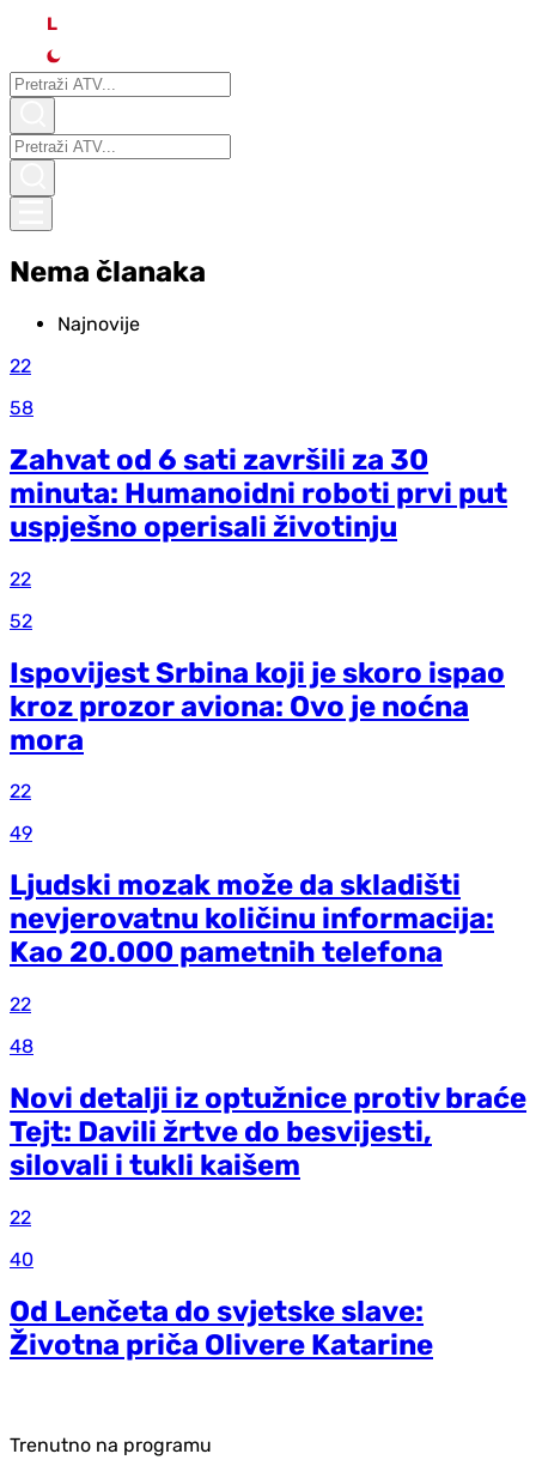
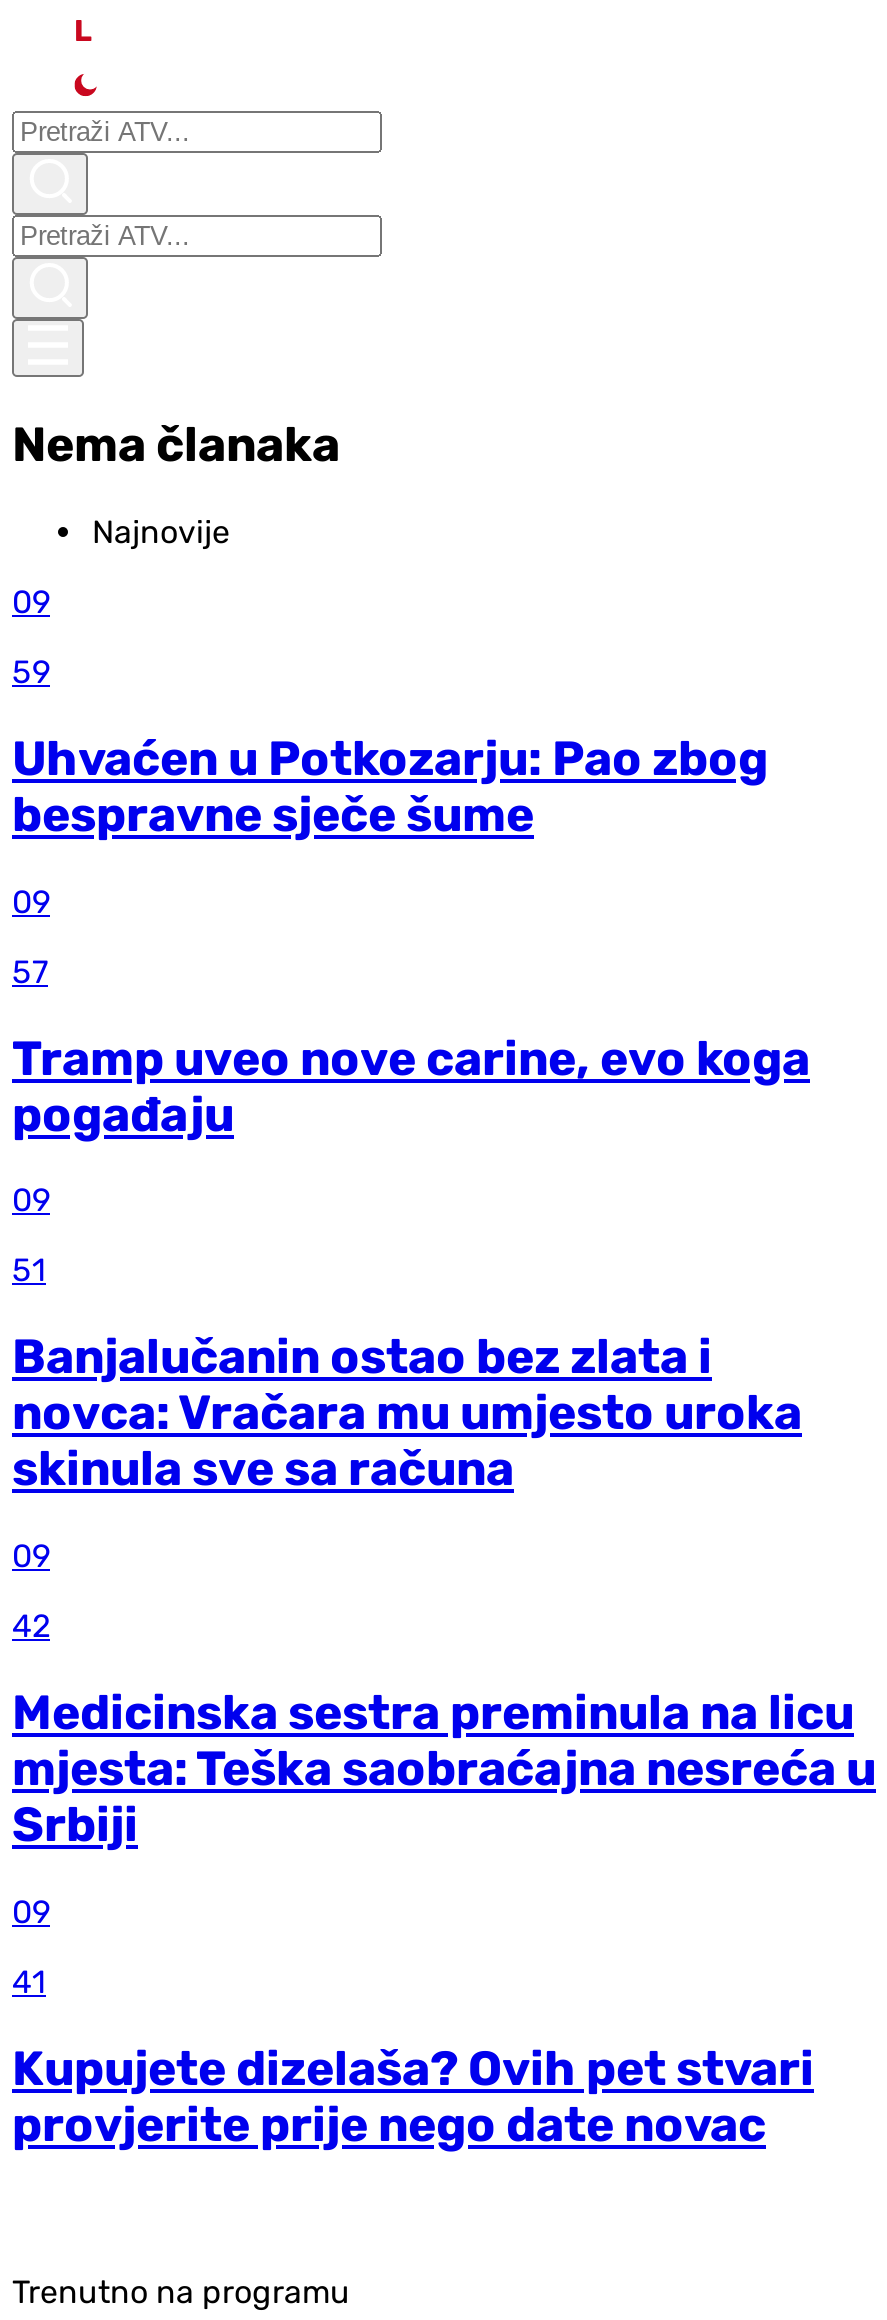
[10,354,31,377] 22 -> [12,583,50,621] 09
[10,396,33,419] 58 -> [12,653,50,691] 59
[10,443,507,543] Zahvat od 6 sati završili za 30 | minuta: Humanoidni roboti prvi put | uspješno operisali životinju -> [12,730,768,842] Uhvaćen u Potkozarju: Pao zbog | bespravne sječe šume
[10,567,31,590] 22 -> [12,882,50,920] 09
[10,609,32,632] 52 -> [12,952,48,990] 57
[10,656,505,756] Ispovijest Srbina koji je skoro ispao | kroz prozor aviona: Ovo je noćna | mora -> [12,1030,810,1142] Tramp uveo nove carine, evo koga | pogađaju
[10,780,31,803] 22 -> [12,1182,50,1220] 09
[10,822,32,845] 49 -> [12,1252,46,1290] 51
[10,869,494,969] Ljudski mozak može da skladišti | nevjerovatnu količinu informacija: | Kao 20.000 pametnih telefona -> [12,1330,802,1498] Banjalučanin ostao bez zlata i | novca: Vračara mu umjesto uroka | skinula sve sa računa
[10,993,31,1016] 22 -> [12,1537,50,1575] 09
[10,1035,33,1058] 48 -> [12,1607,50,1645] 42
[10,1082,526,1182] Novi detalji iz optužnice protiv braće | Tejt: Davili žrtve do besvijesti, | silovali i tukli kaišem -> [12,1685,876,1853] Medicinska sestra preminula na licu | mjesta: Teška saobraćajna nesreća u | Srbiji
[10,1206,31,1229] 22 -> [12,1893,50,1931] 09
[10,1248,33,1271] 40 -> [12,1963,46,2001] 41
[10,1295,433,1362] Od Lenčeta do svjetske slave: | Životna priča Olivere Katarine -> [12,2041,814,2153] Kupujete dizelaša? Ovih pet stvari | provjerite prije nego date novac

